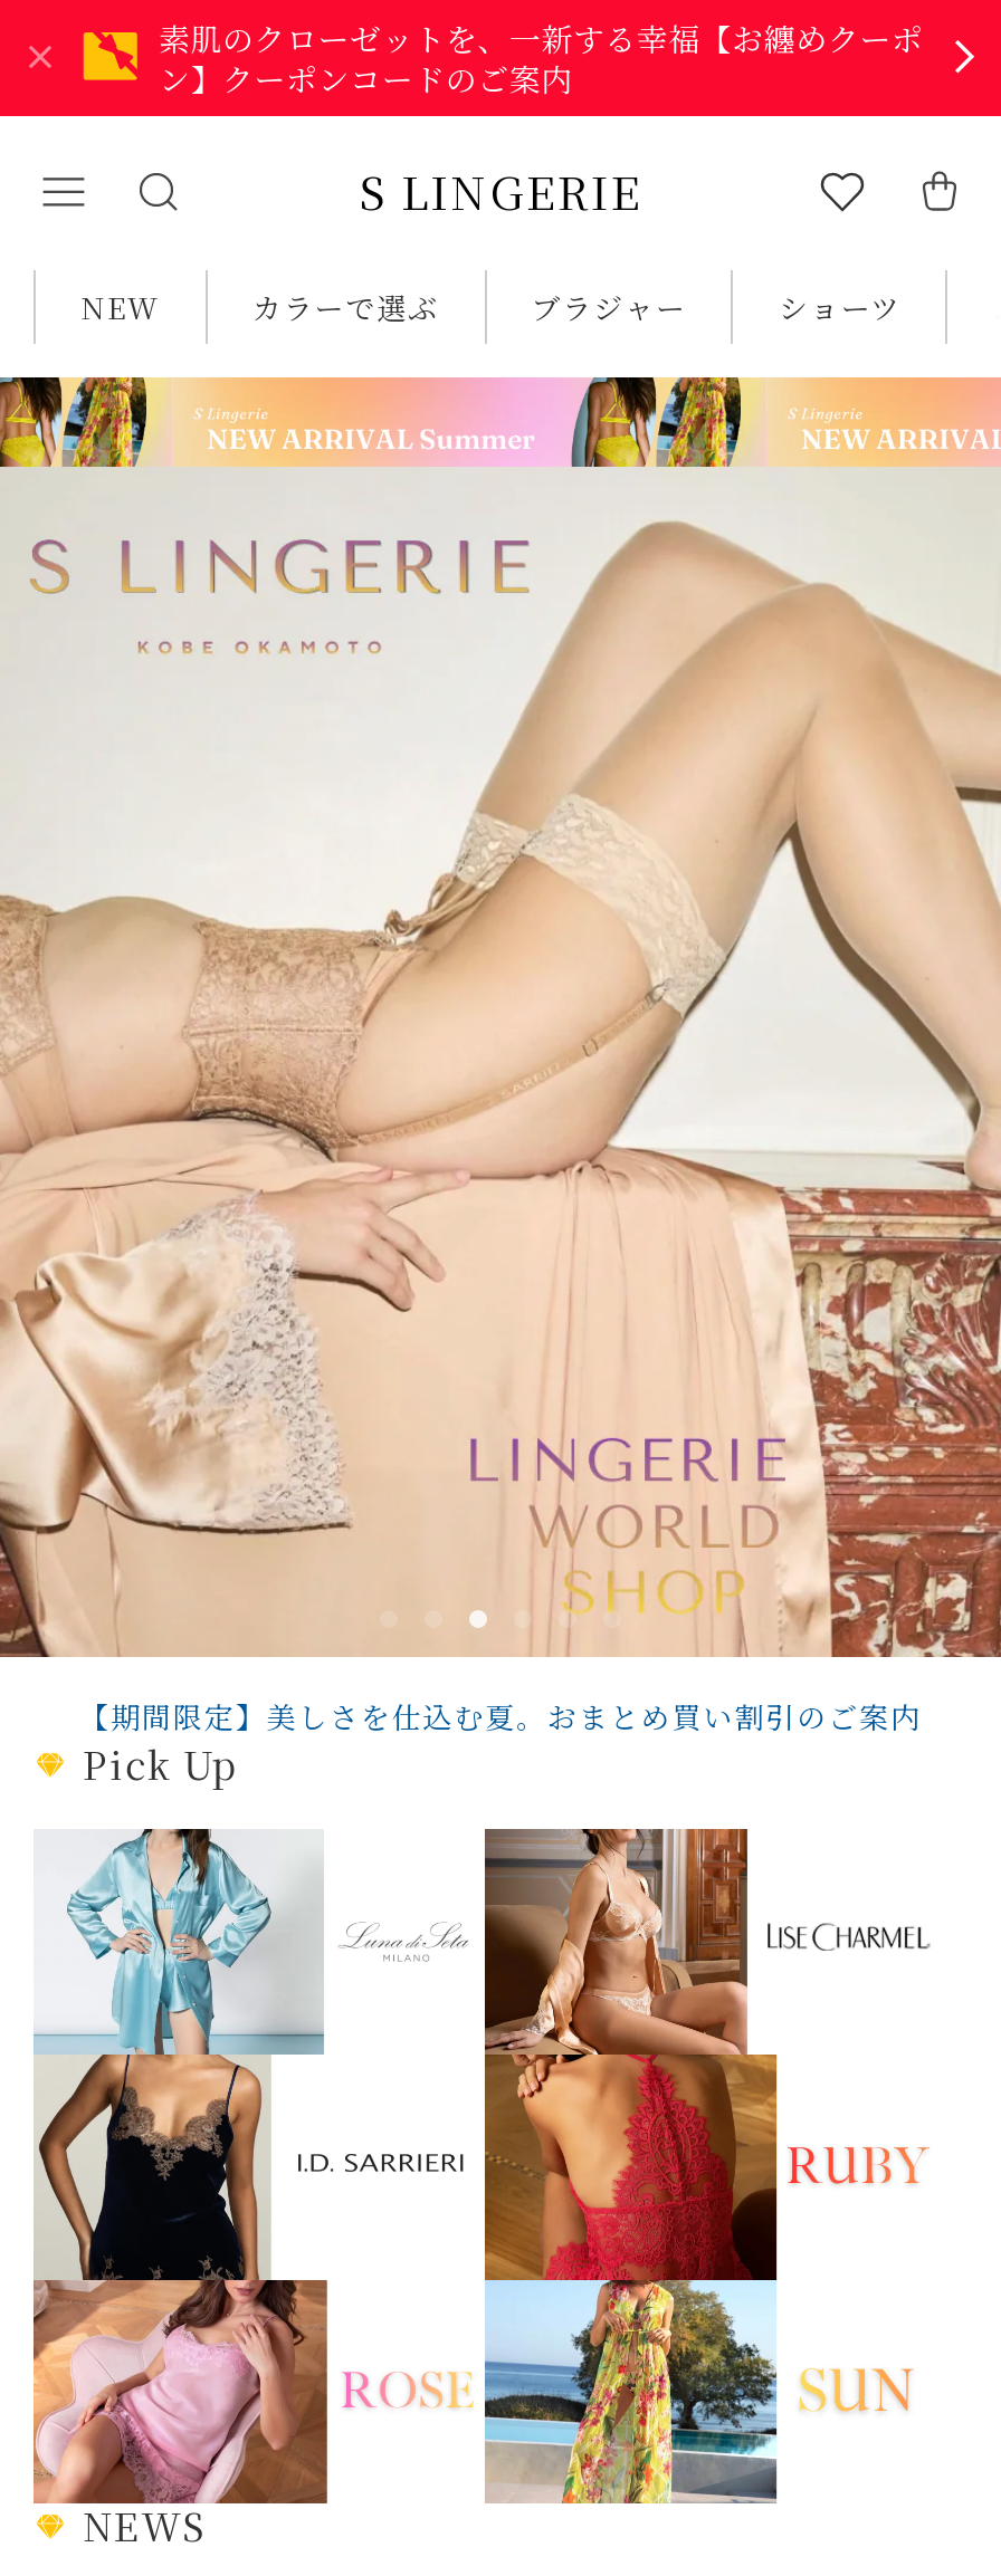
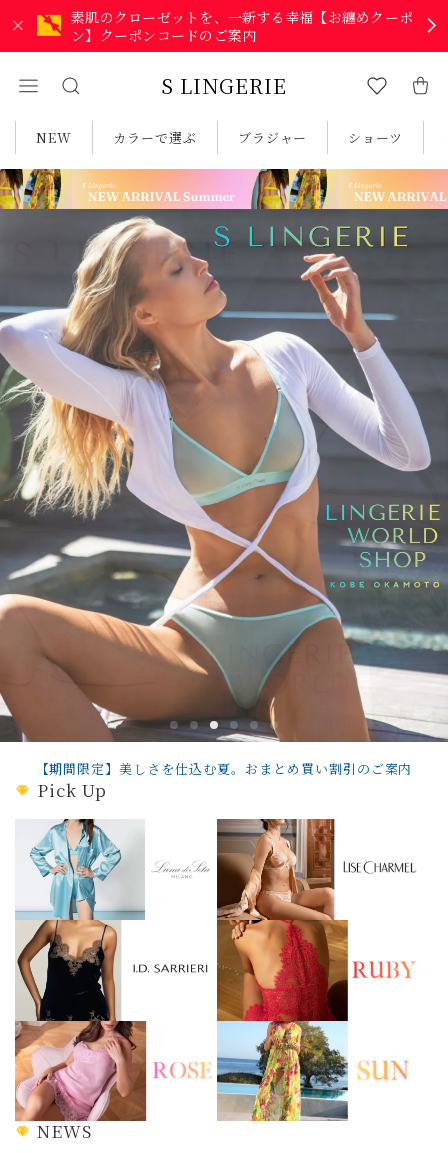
[7,375,994,1659] [image] -> [3,168,445,743] [image]

